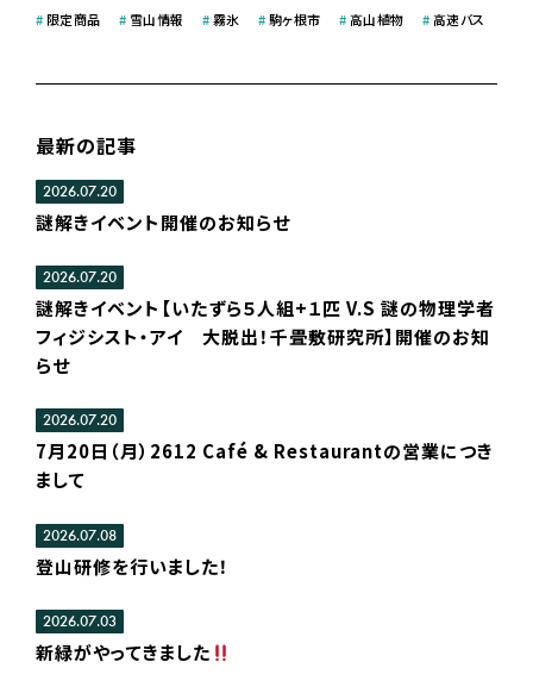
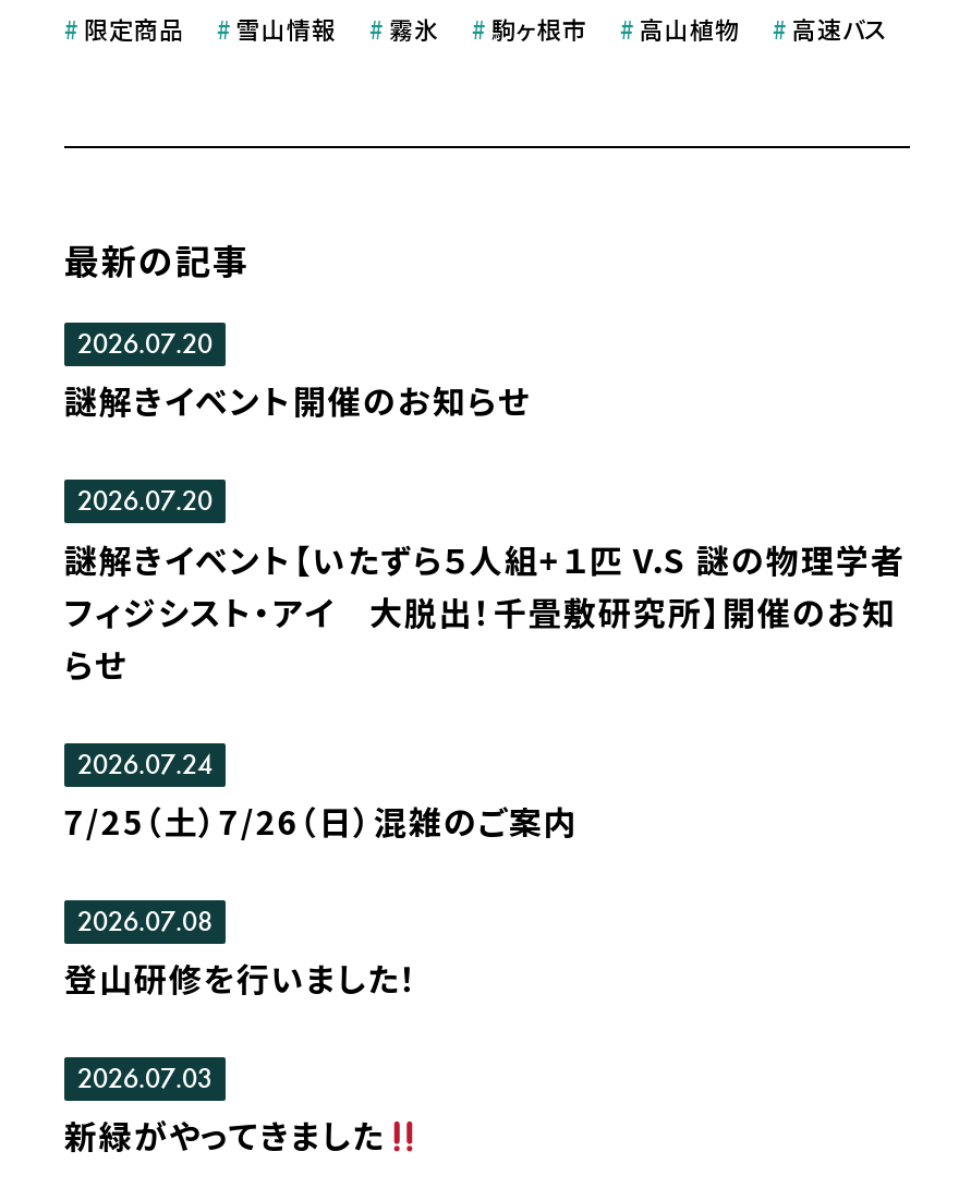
[43,410,116,430] 2026.07.20 -> [77,745,212,782] 2026.07.24
[36,439,494,492] 7月20日（月）2612 Café & Restaurantの営業につき | まして -> [64,798,578,843] 7/25（土）7/26（日）混雑のご案内

